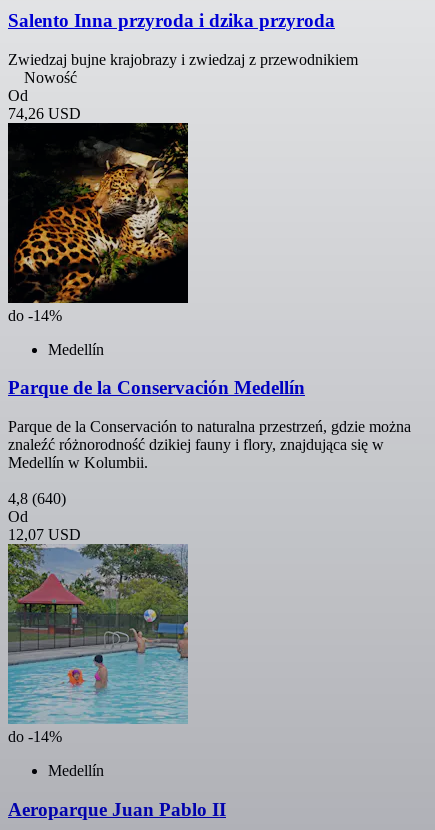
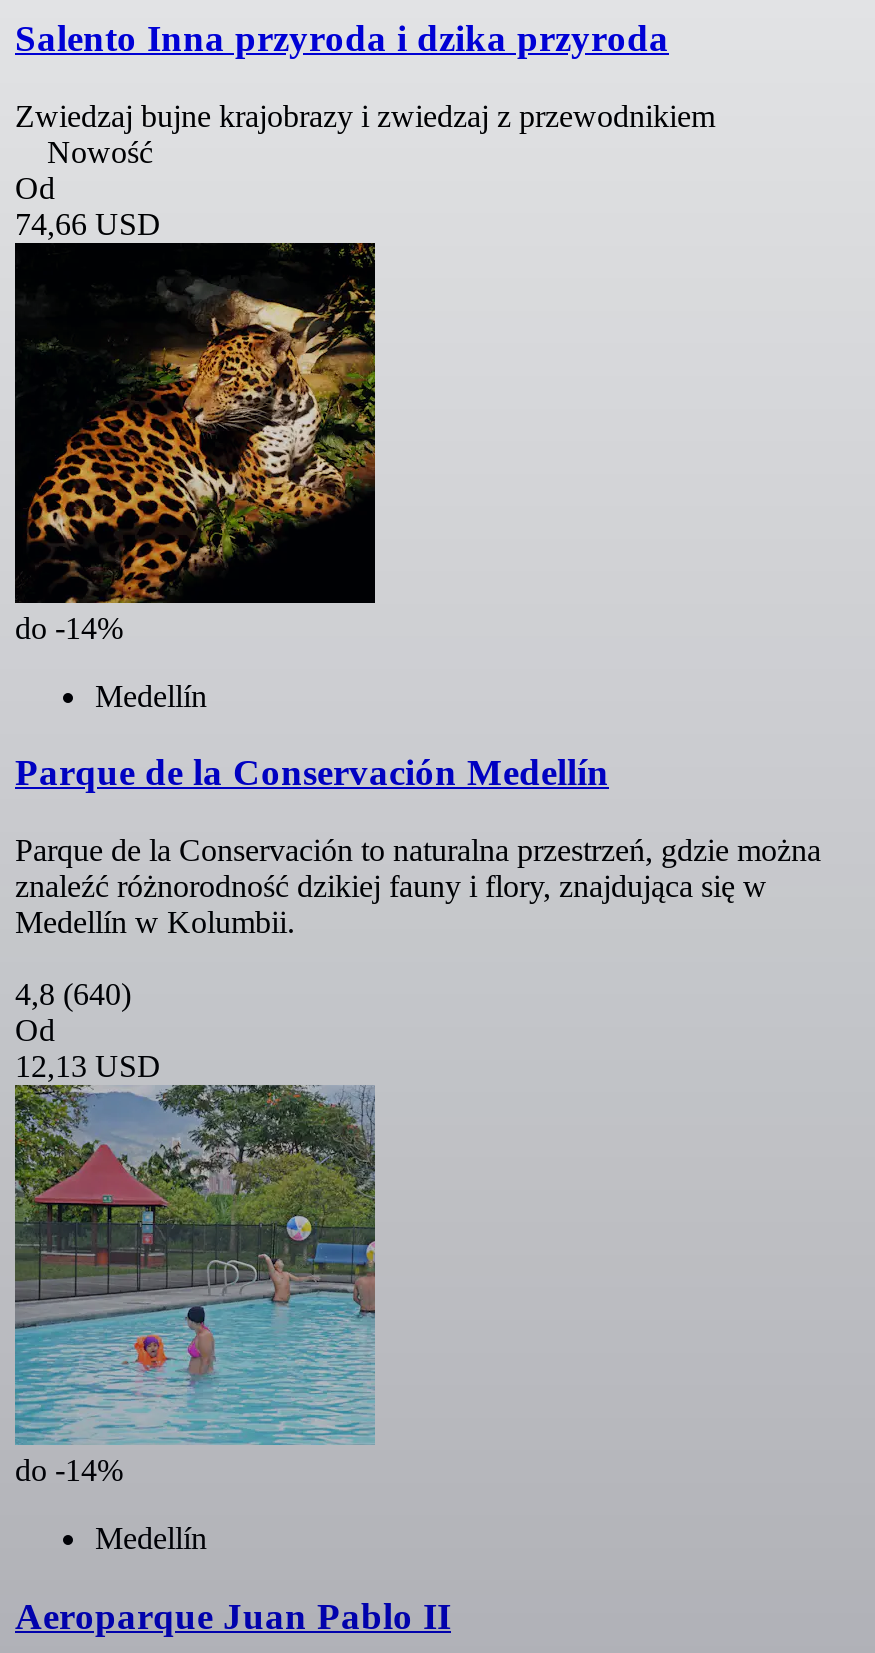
[8,105,81,122] 74,26 USD -> [15,206,161,240] 74,66 USD
[8,526,81,543] 12,07 USD -> [15,1049,161,1083] 12,13 USD

